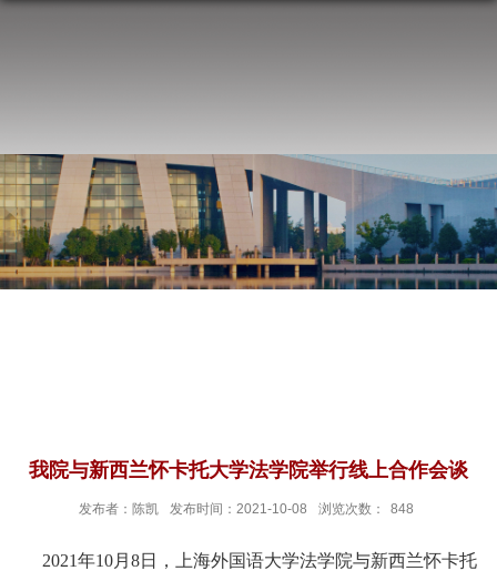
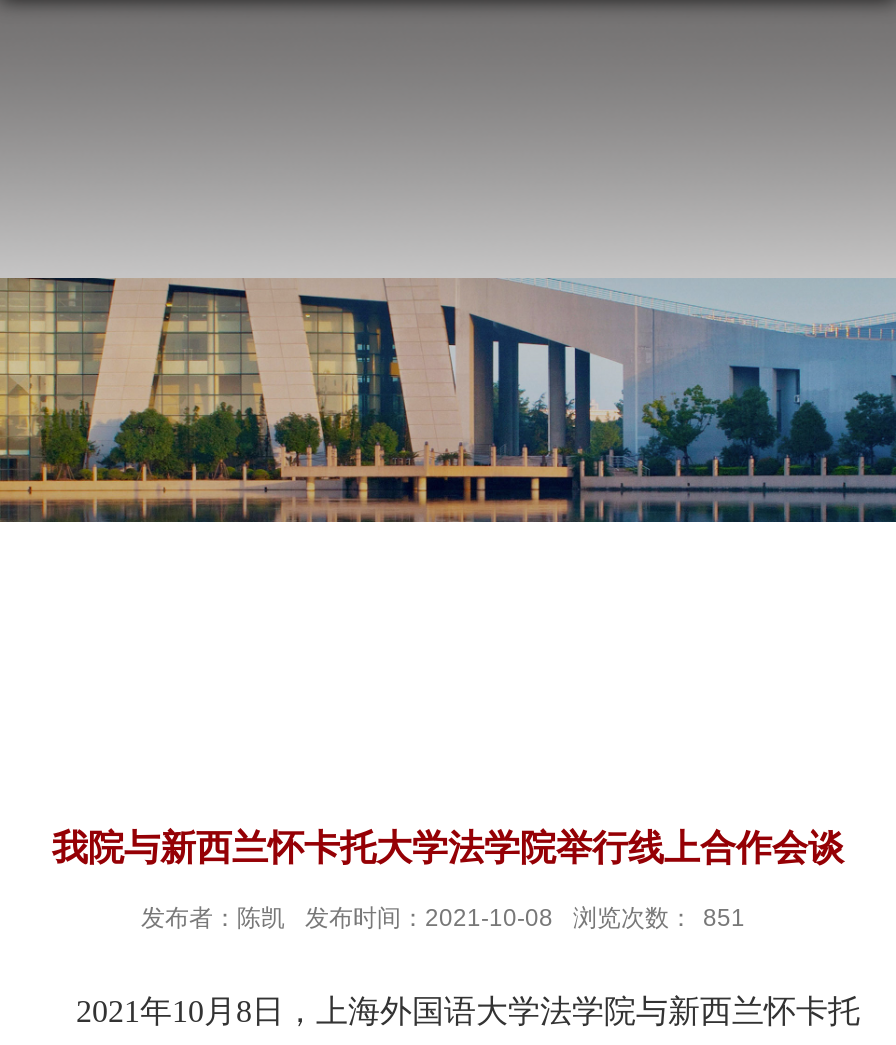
[78,501,413,517] 发布者：陈凯 发布时间：2021-10-08 浏览次数： 848 -> [141,904,745,932] 发布者：陈凯 发布时间：2021-10-08 浏览次数： 851

